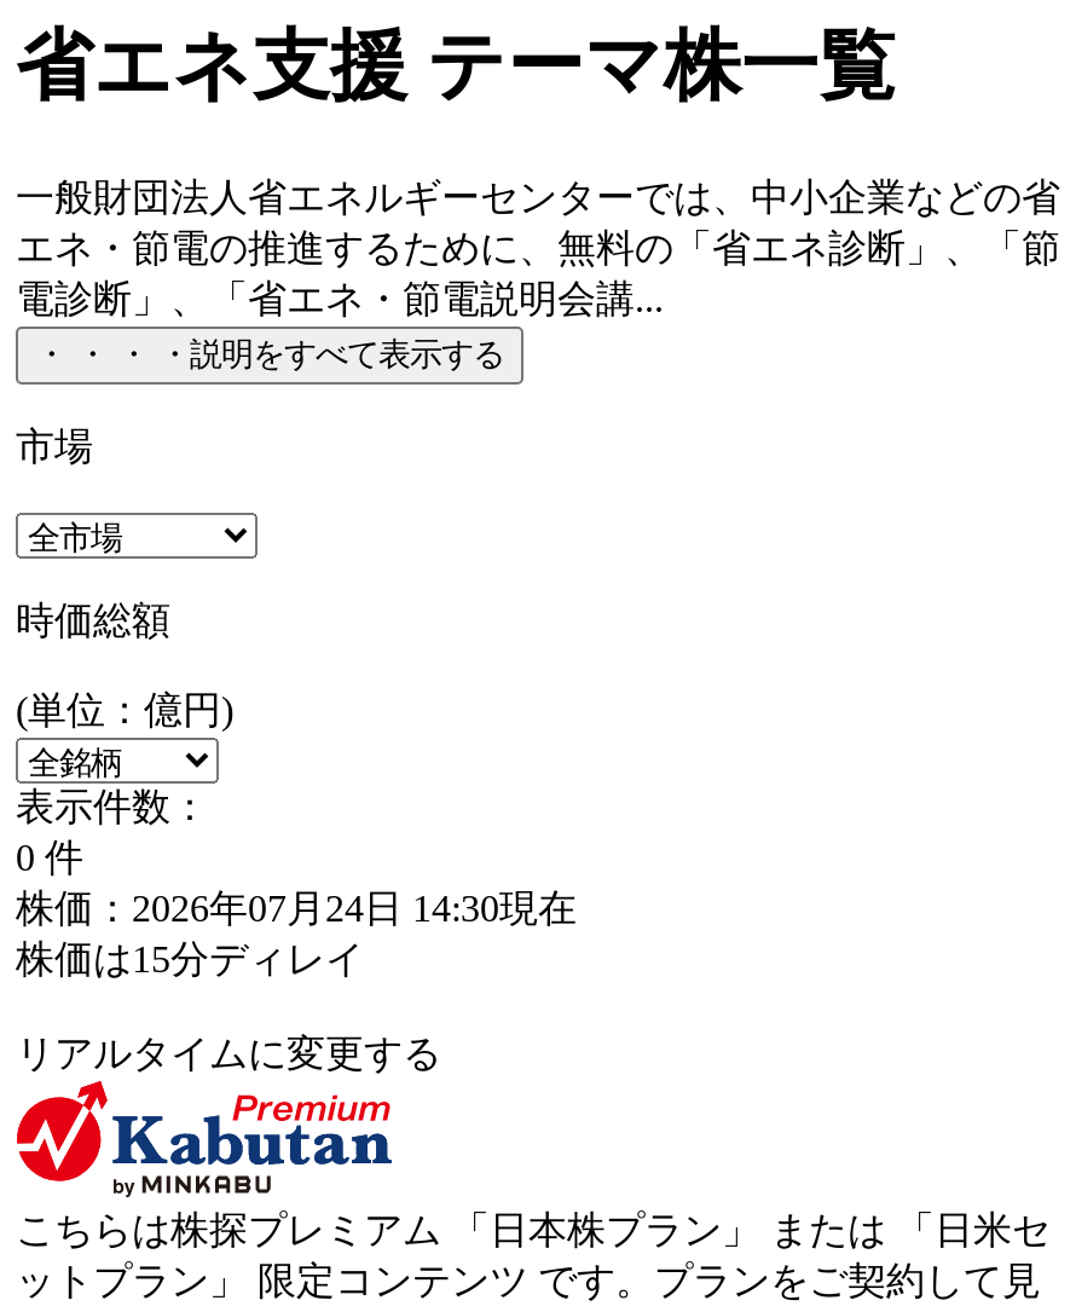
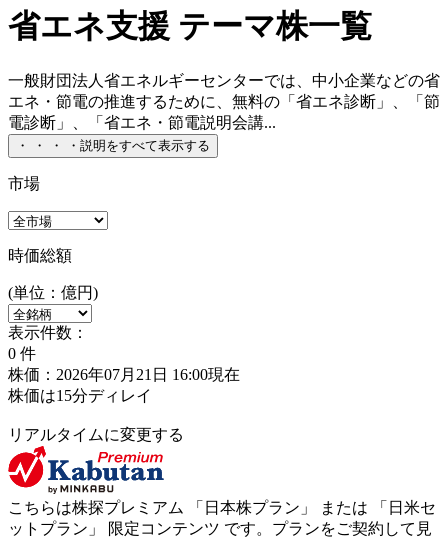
[16,887,577,928] 株価：2026年07月24日 14:30現在 -> [8,366,240,383] 株価：2026年07月21日 16:00現在

